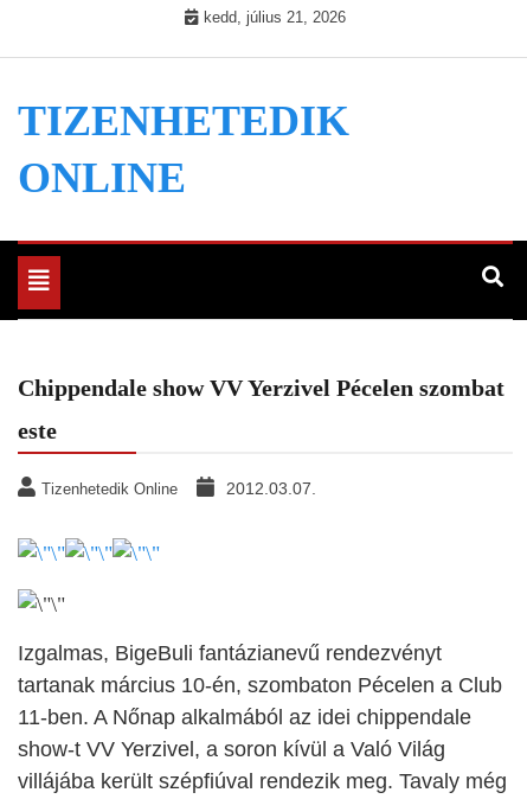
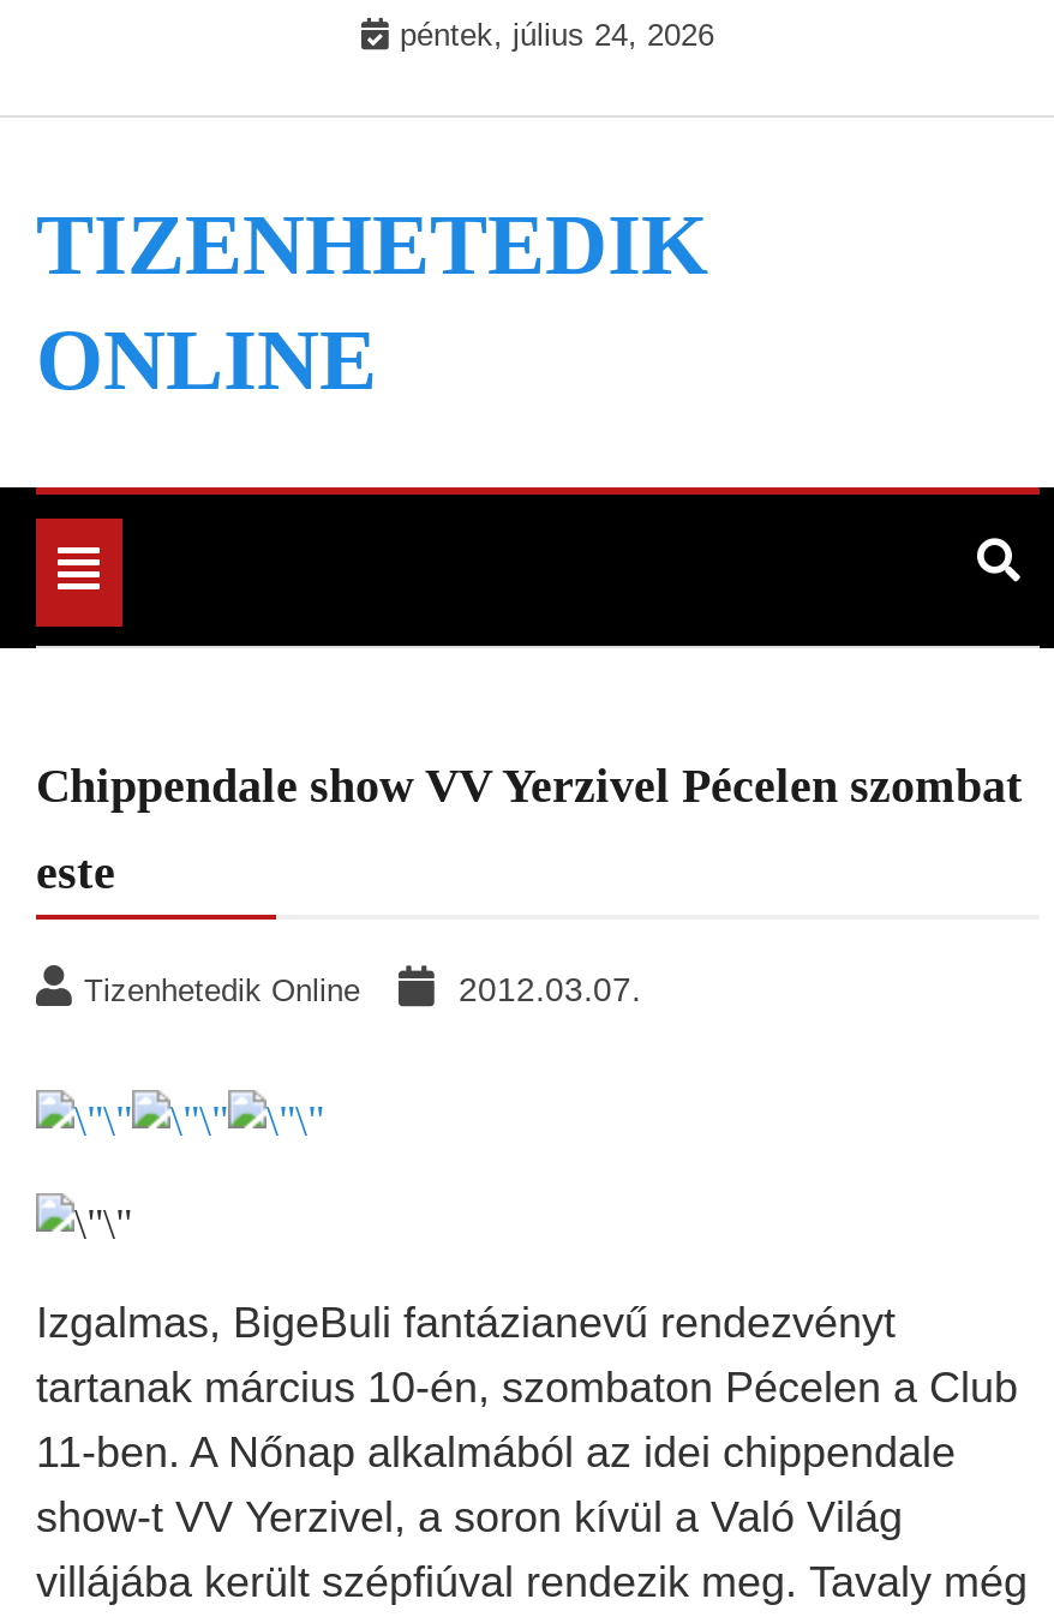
[204,8,346,26] kedd, július 21, 2026 -> [400,17,714,53] péntek, július 24, 2026

